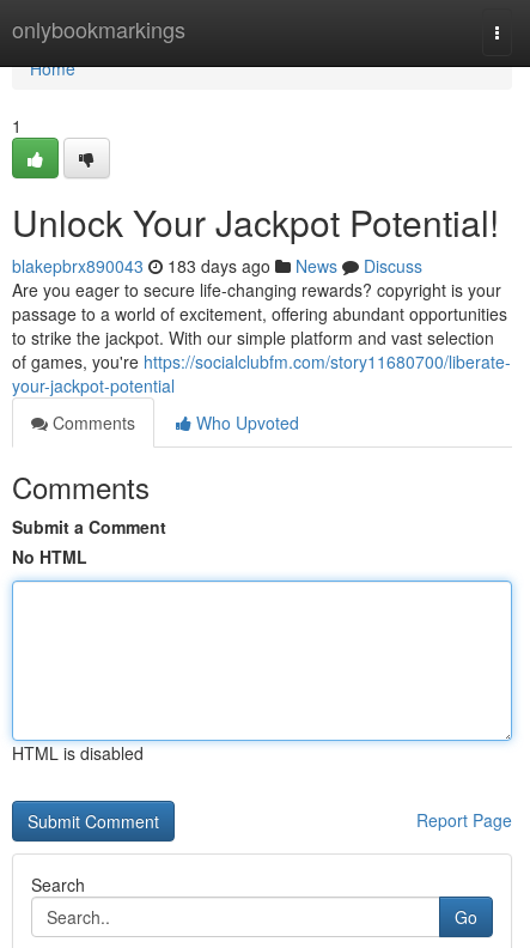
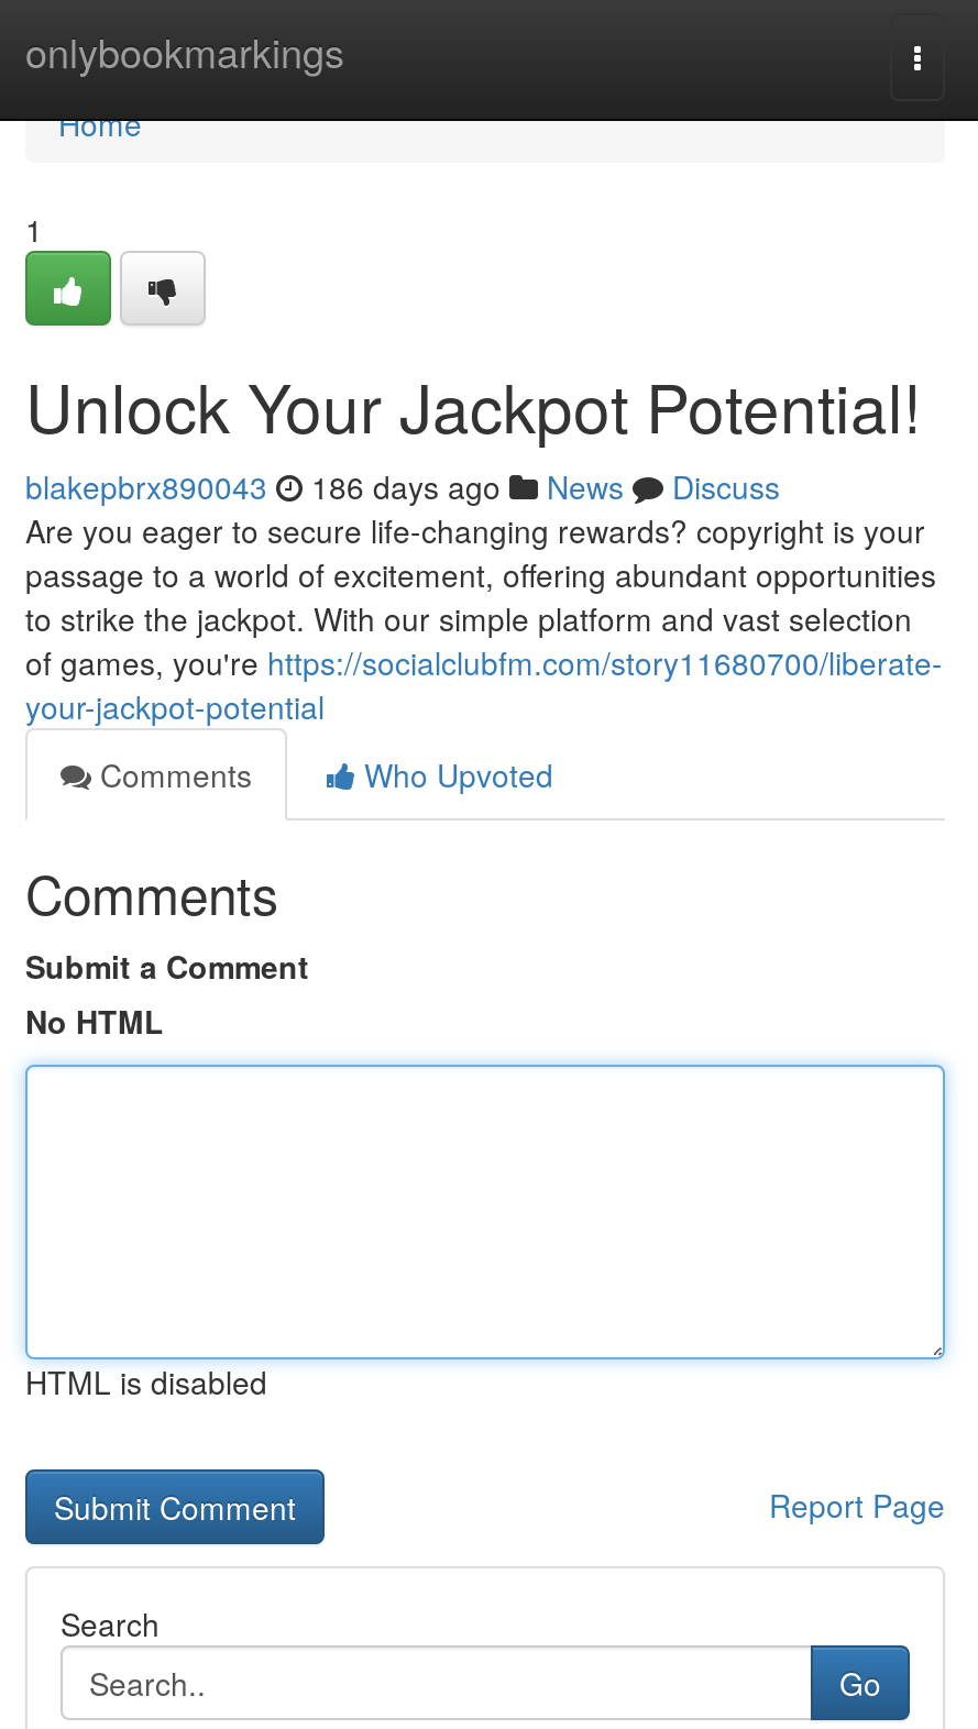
[12,254,422,278] blakepbrx890043 183 days ago News Discuss -> [25,464,780,508] blakepbrx890043 186 days ago News Discuss

